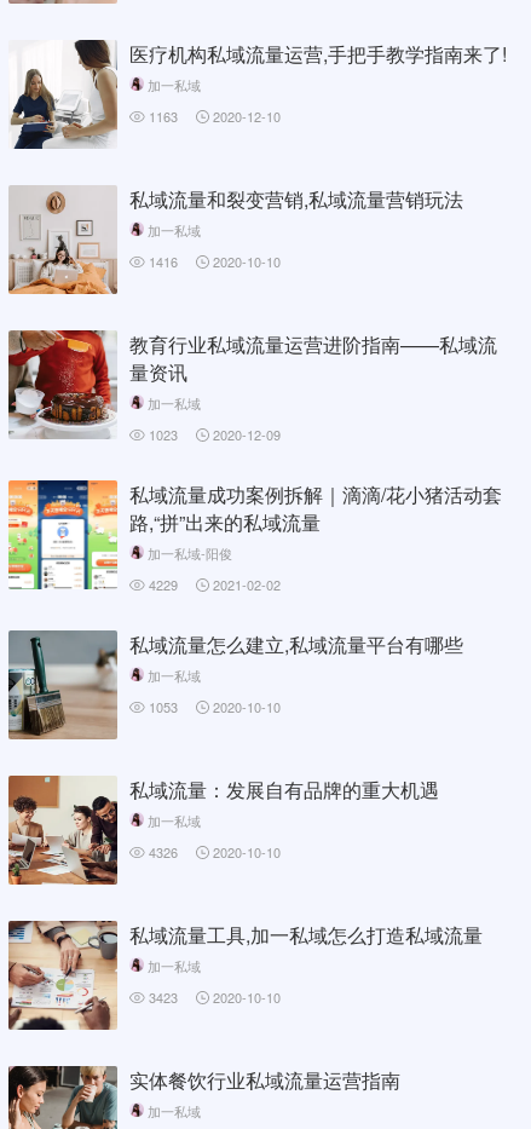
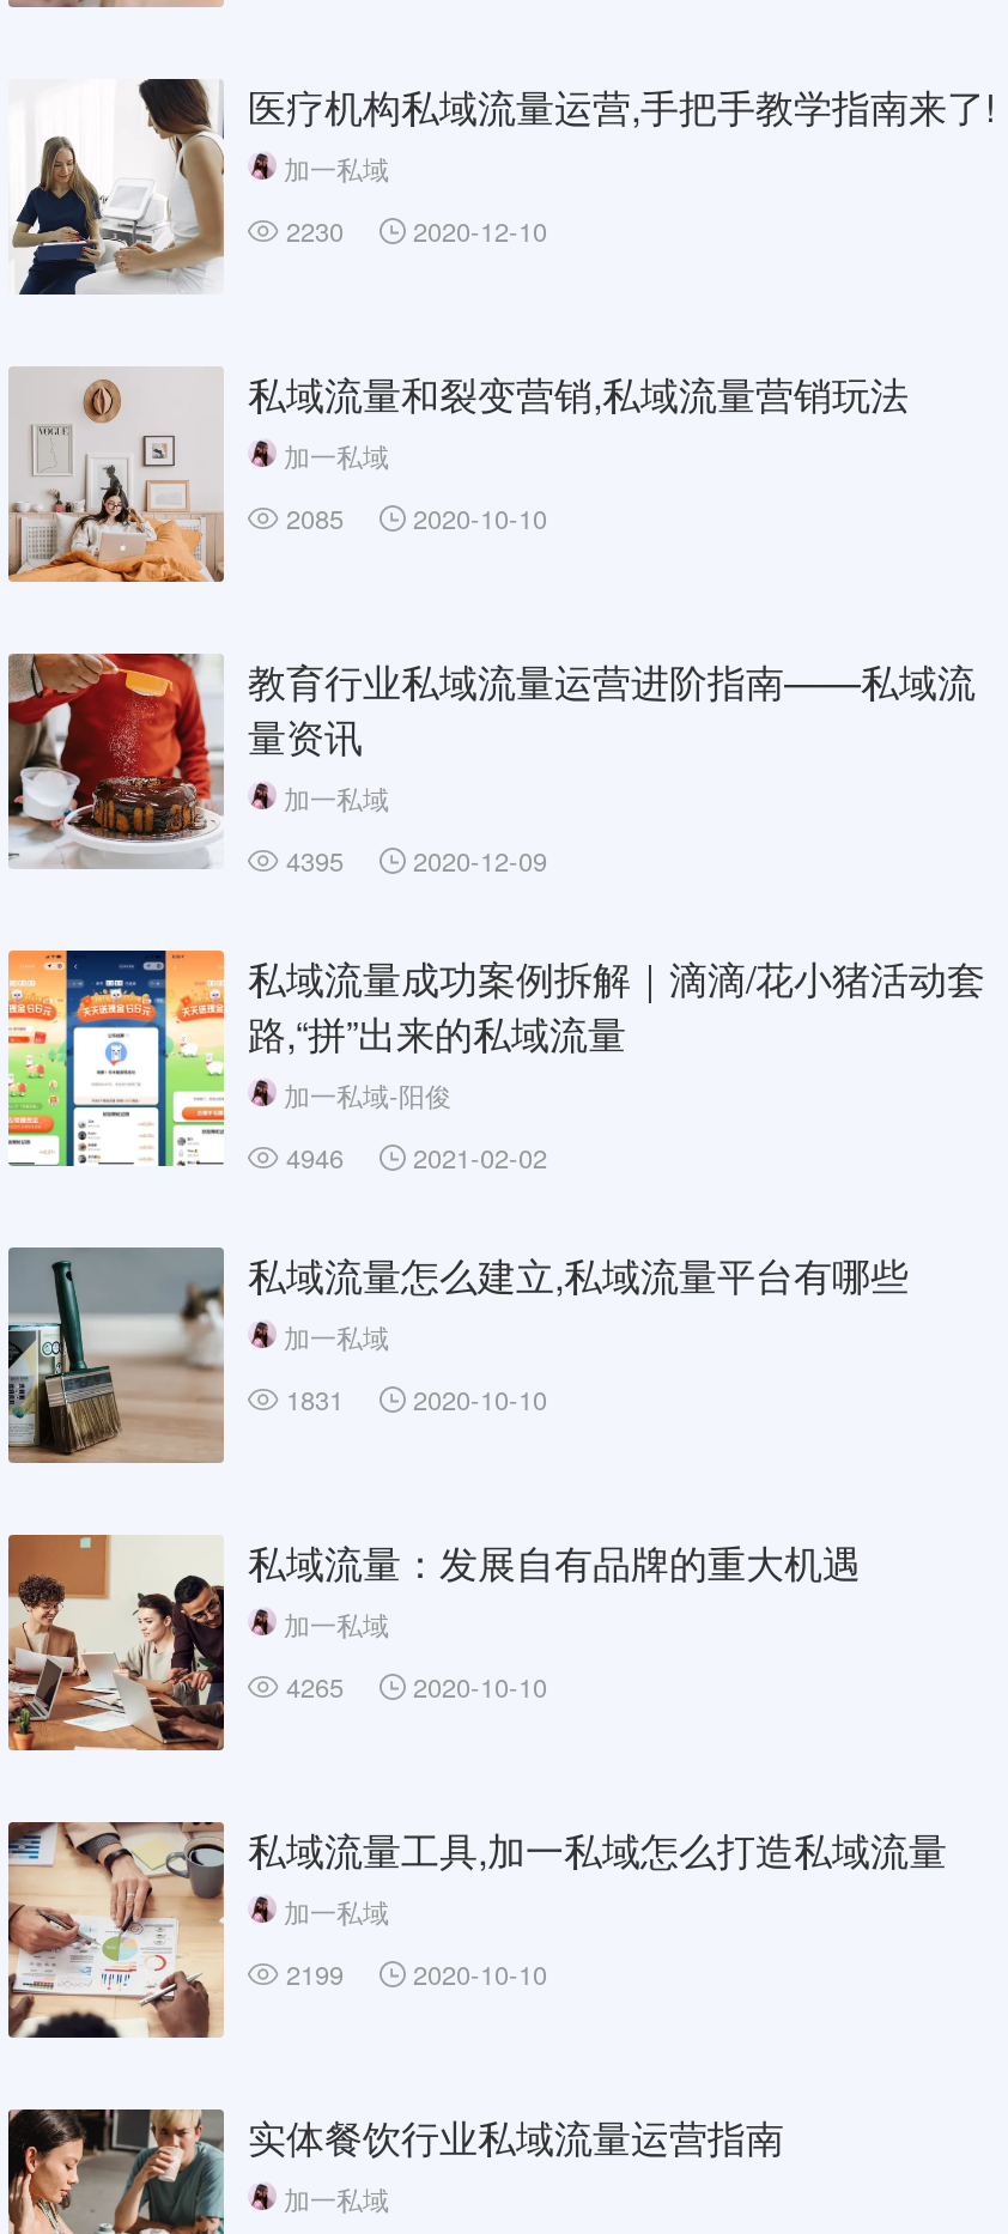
[149,107,281,126] 1163 2020-12-10 -> [286,211,547,249] 2230 2020-12-10
[149,252,281,271] 1416 2020-10-10 -> [286,499,547,537] 2085 2020-10-10
[149,425,281,444] 1023 2020-12-09 -> [286,841,547,879] 4395 2020-12-09
[149,575,281,594] 4229 2021-02-02 -> [286,1138,547,1176] 4946 2021-02-02
[149,697,281,717] 1053 2020-10-10 -> [286,1380,547,1418] 1831 2020-10-10
[149,842,281,862] 4326 2020-10-10 -> [286,1667,547,1705] 4265 2020-10-10
[149,988,281,1007] 3423 2020-10-10 -> [286,1954,547,1993] 2199 2020-10-10

